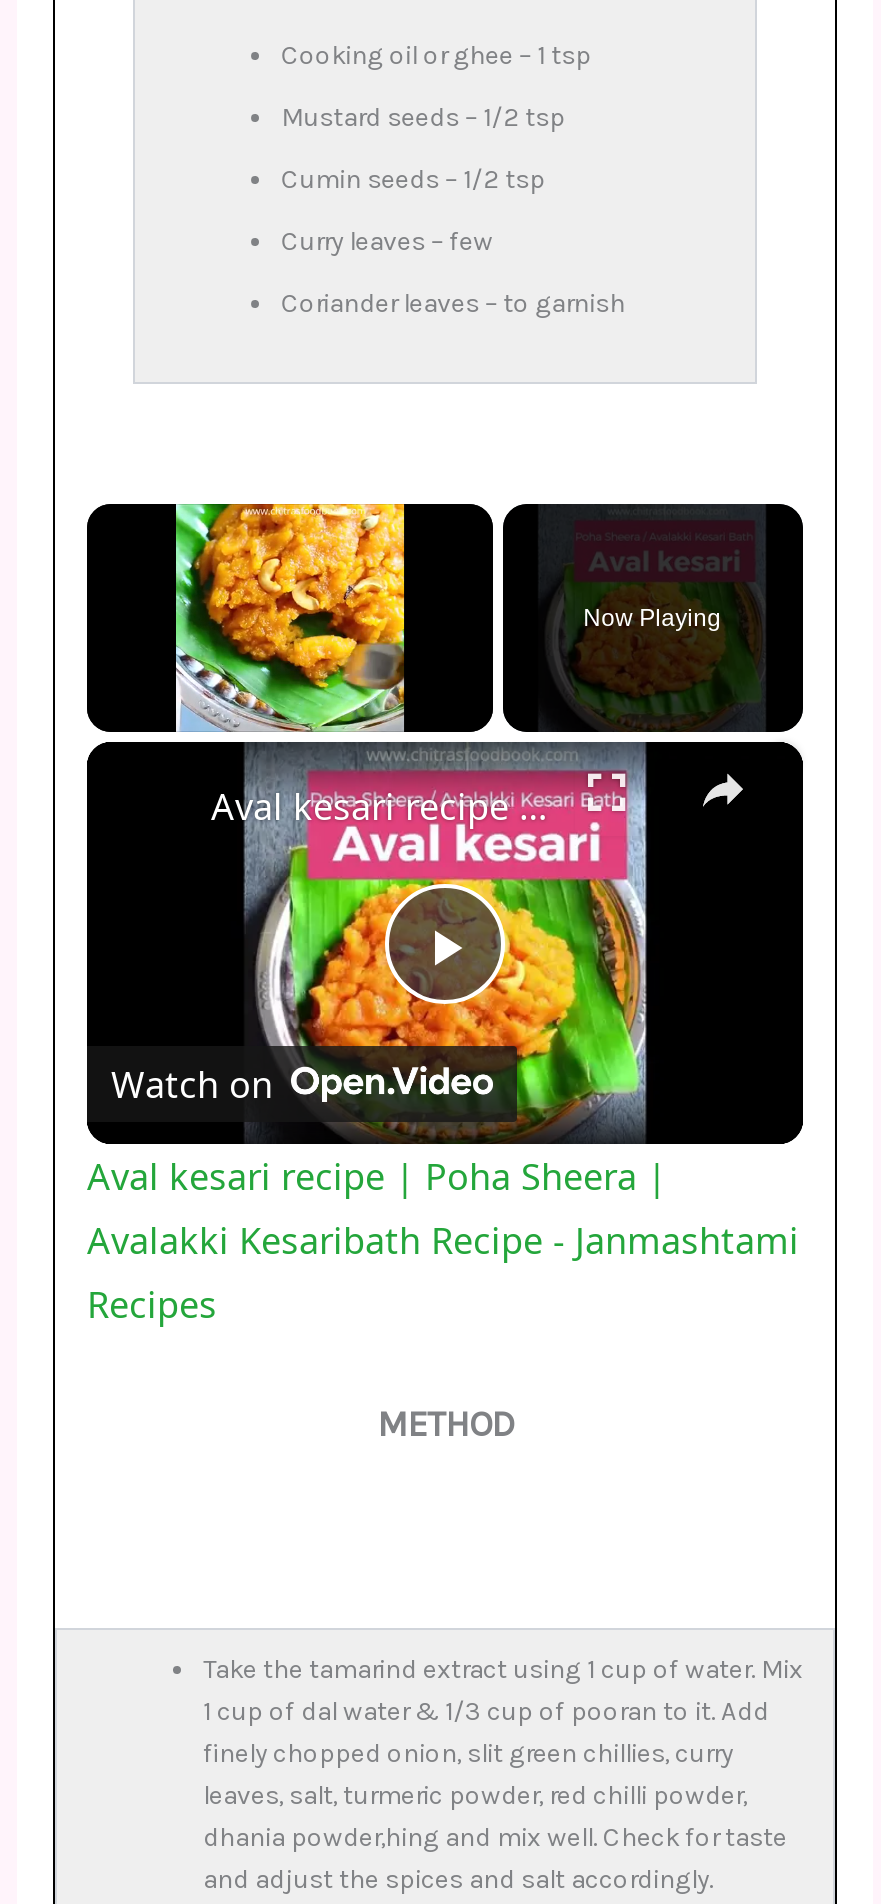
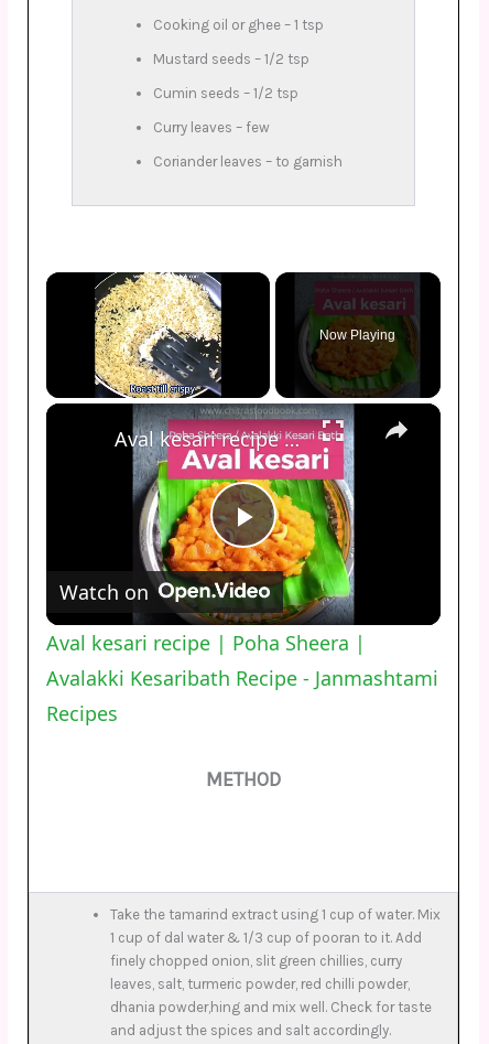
[173,502,407,732] [image] -> [94,271,222,399] [image]

